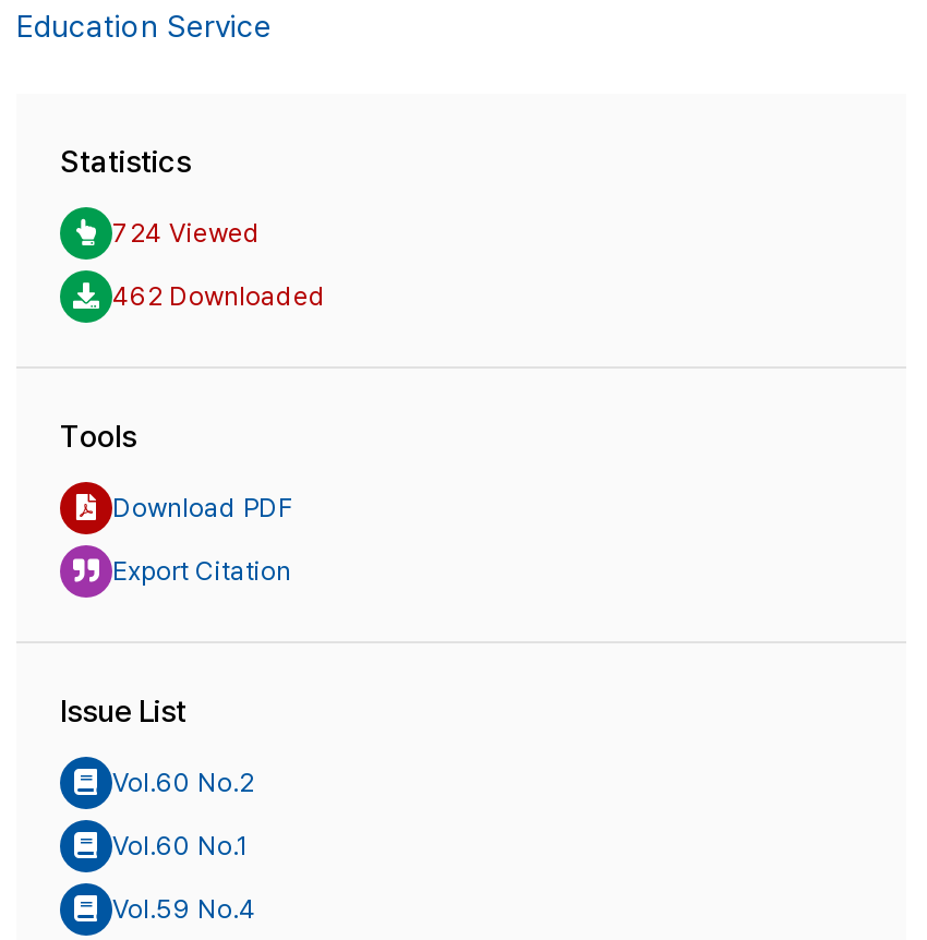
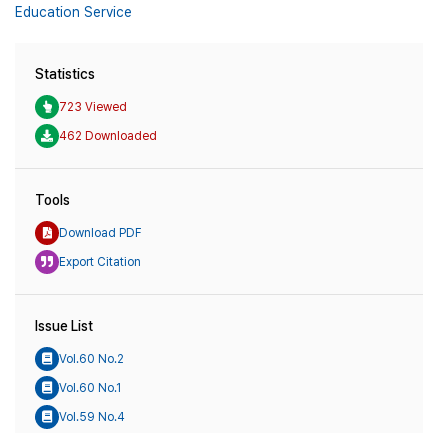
[112,218,261,248] 724 Viewed -> [59,100,127,114] 723 Viewed

